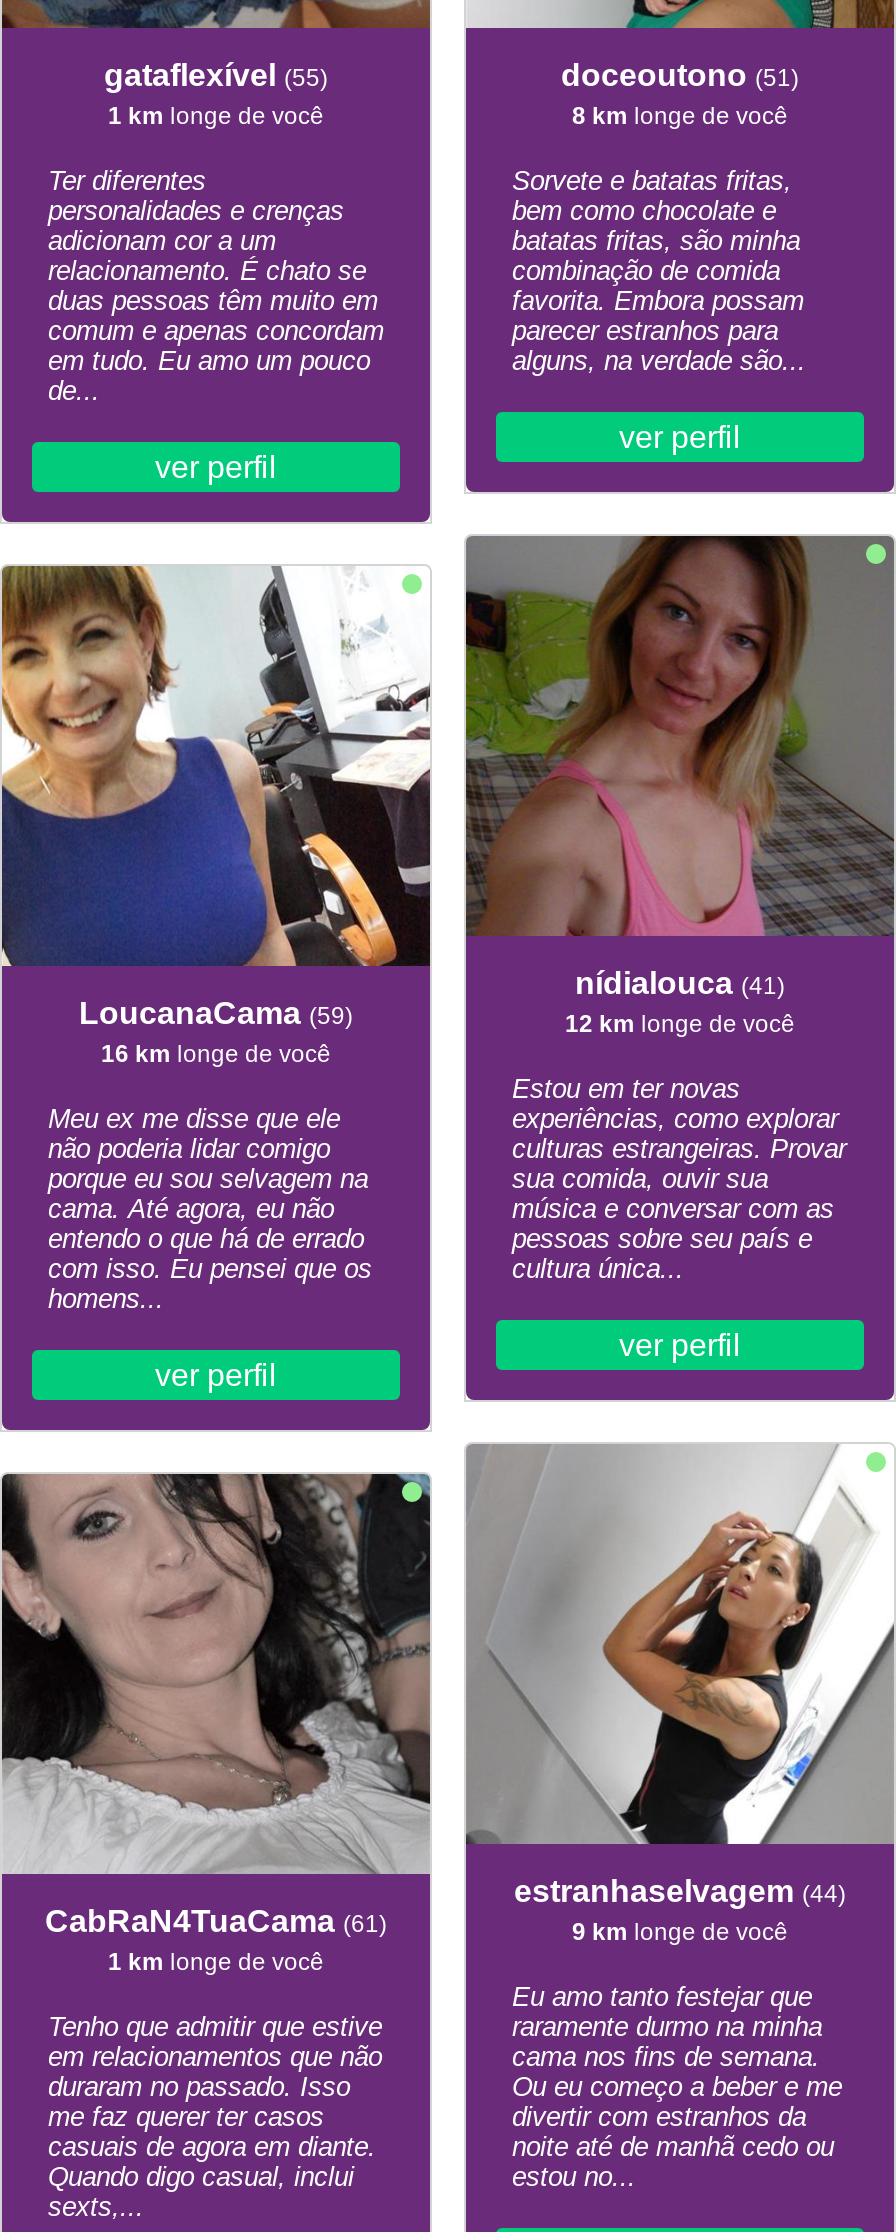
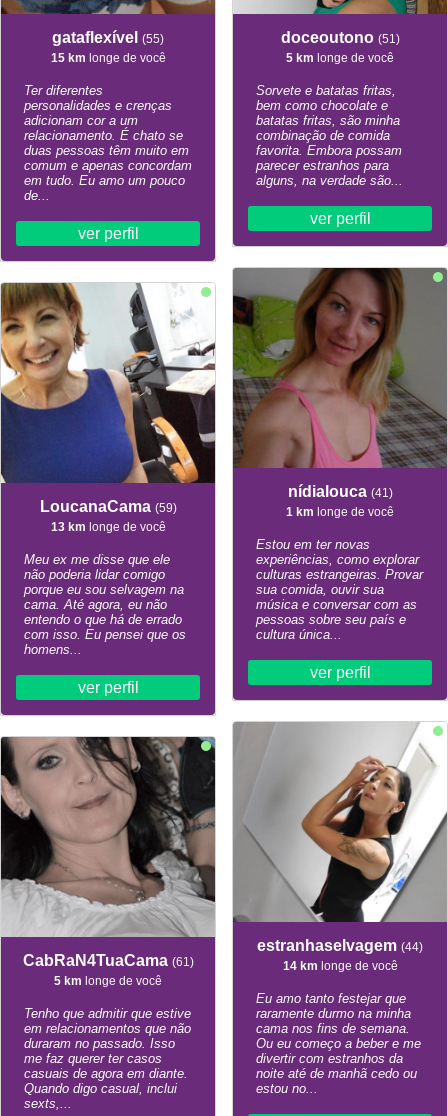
[108,103,324,131] 1 km longe de você -> [50,51,165,65] 15 km longe de você
[572,103,788,131] 8 km longe de você -> [286,51,394,65] 5 km longe de você
[565,1011,795,1039] 12 km longe de você -> [286,505,394,519] 1 km longe de você
[101,1041,331,1069] 16 km longe de você -> [50,520,165,534] 13 km longe de você
[572,1919,788,1947] 9 km longe de você -> [282,959,397,973] 14 km longe de você
[108,1949,324,1977] 1 km longe de você -> [54,974,162,988] 5 km longe de você

